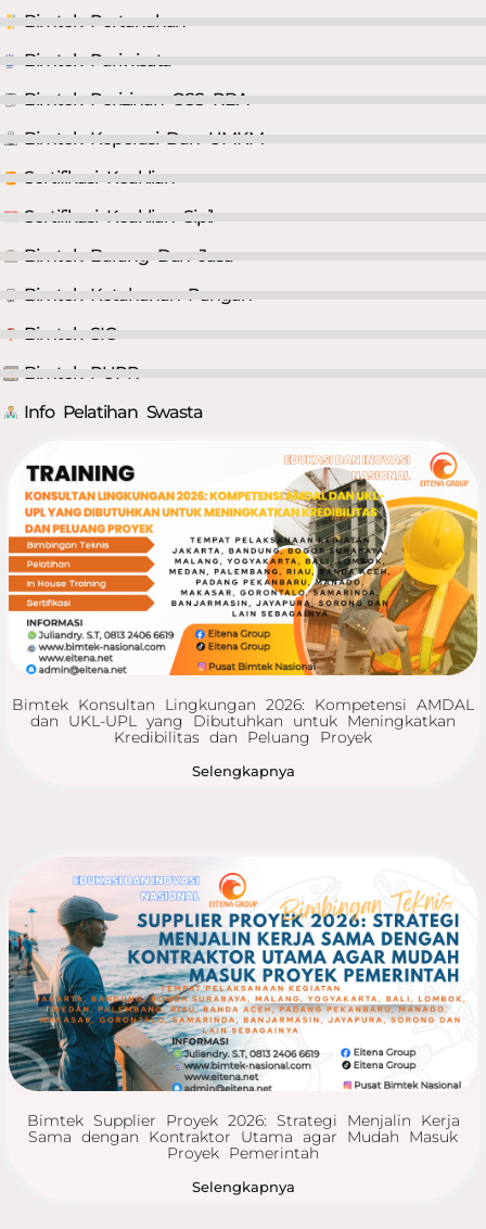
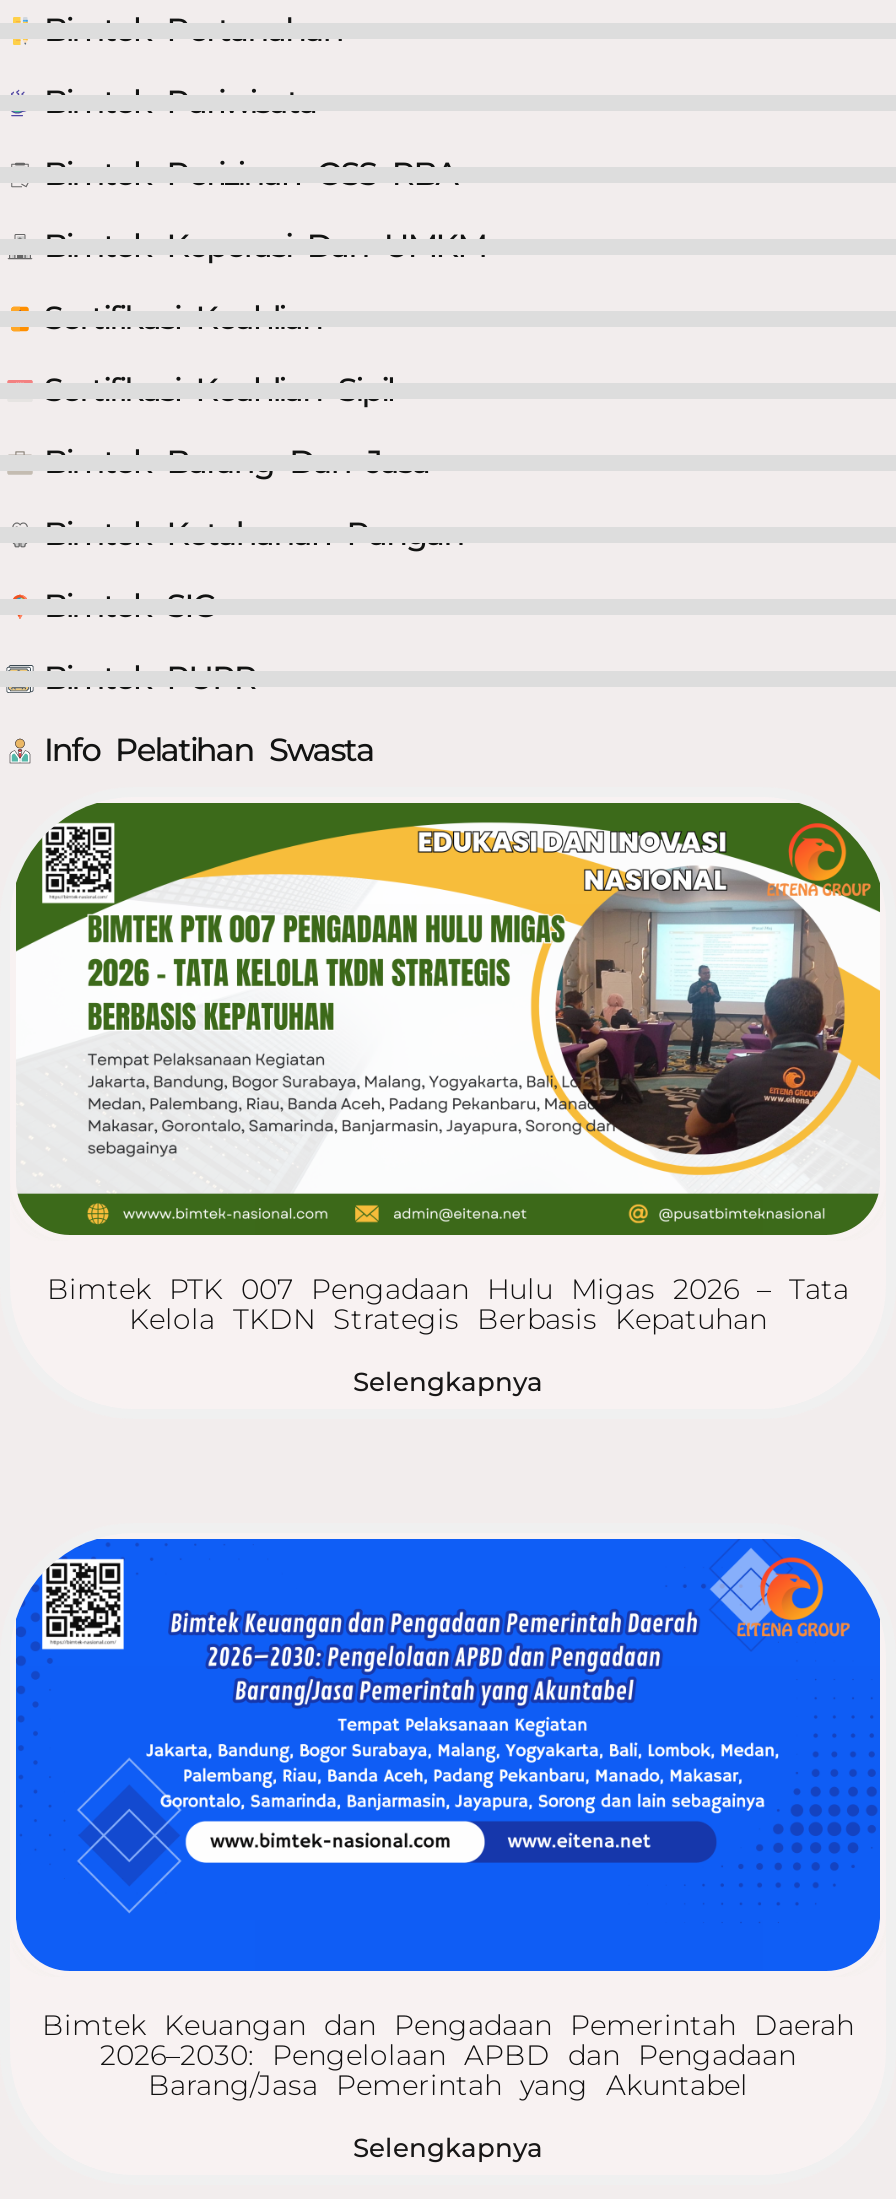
[8,452,478,747] [image] | Bimtek Konsultan Lingkungan 2026: Kompetensi AMDAL | dan UKL-UPL yang Dibutuhkan untuk Meningkatkan | Kredibilitas dan Peluang Proyek -> [14,801,882,1338] [image] | Bimtek PTK 007 Pengadaan Hulu Migas 2026 – Tata | Kelola TKDN Strategis Berbasis Kepatuhan
[8,857,477,1163] [image] | Bimtek Supplier Proyek 2026: Strategi Menjalin Kerja | Sama dengan Kontraktor Utama agar Mudah Masuk | Proyek Pemerintah -> [14,1537,882,2104] [image] | Bimtek Keuangan dan Pengadaan Pemerintah Daerah | 2026–2030: Pengelolaan APBD dan Pengadaan | Barang/Jasa Pemerintah yang Akuntabel

